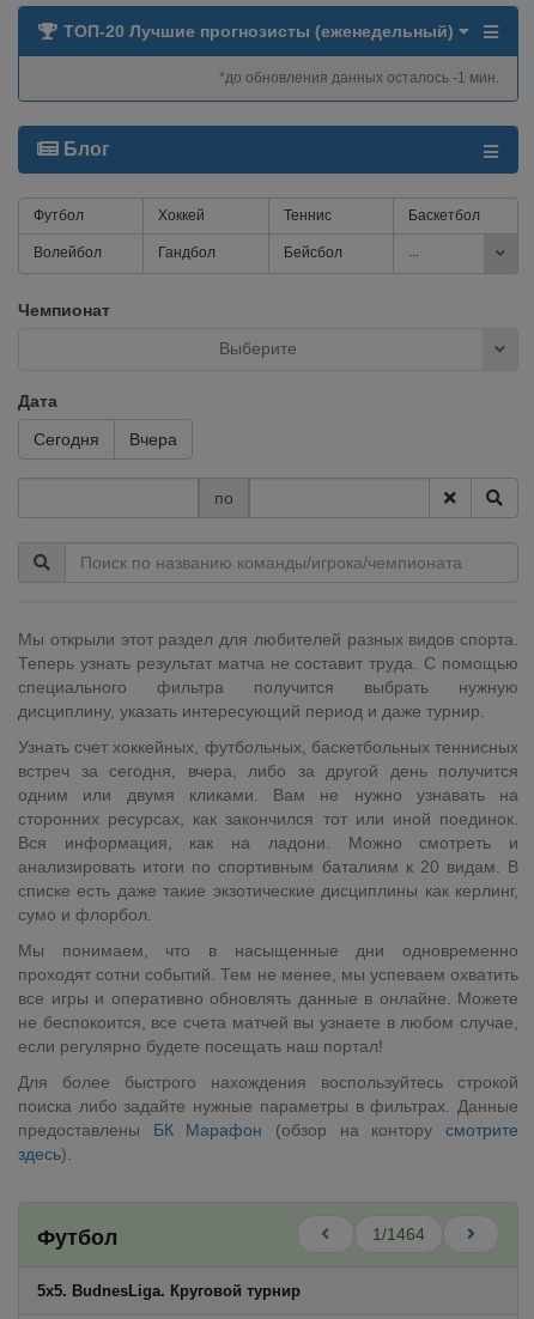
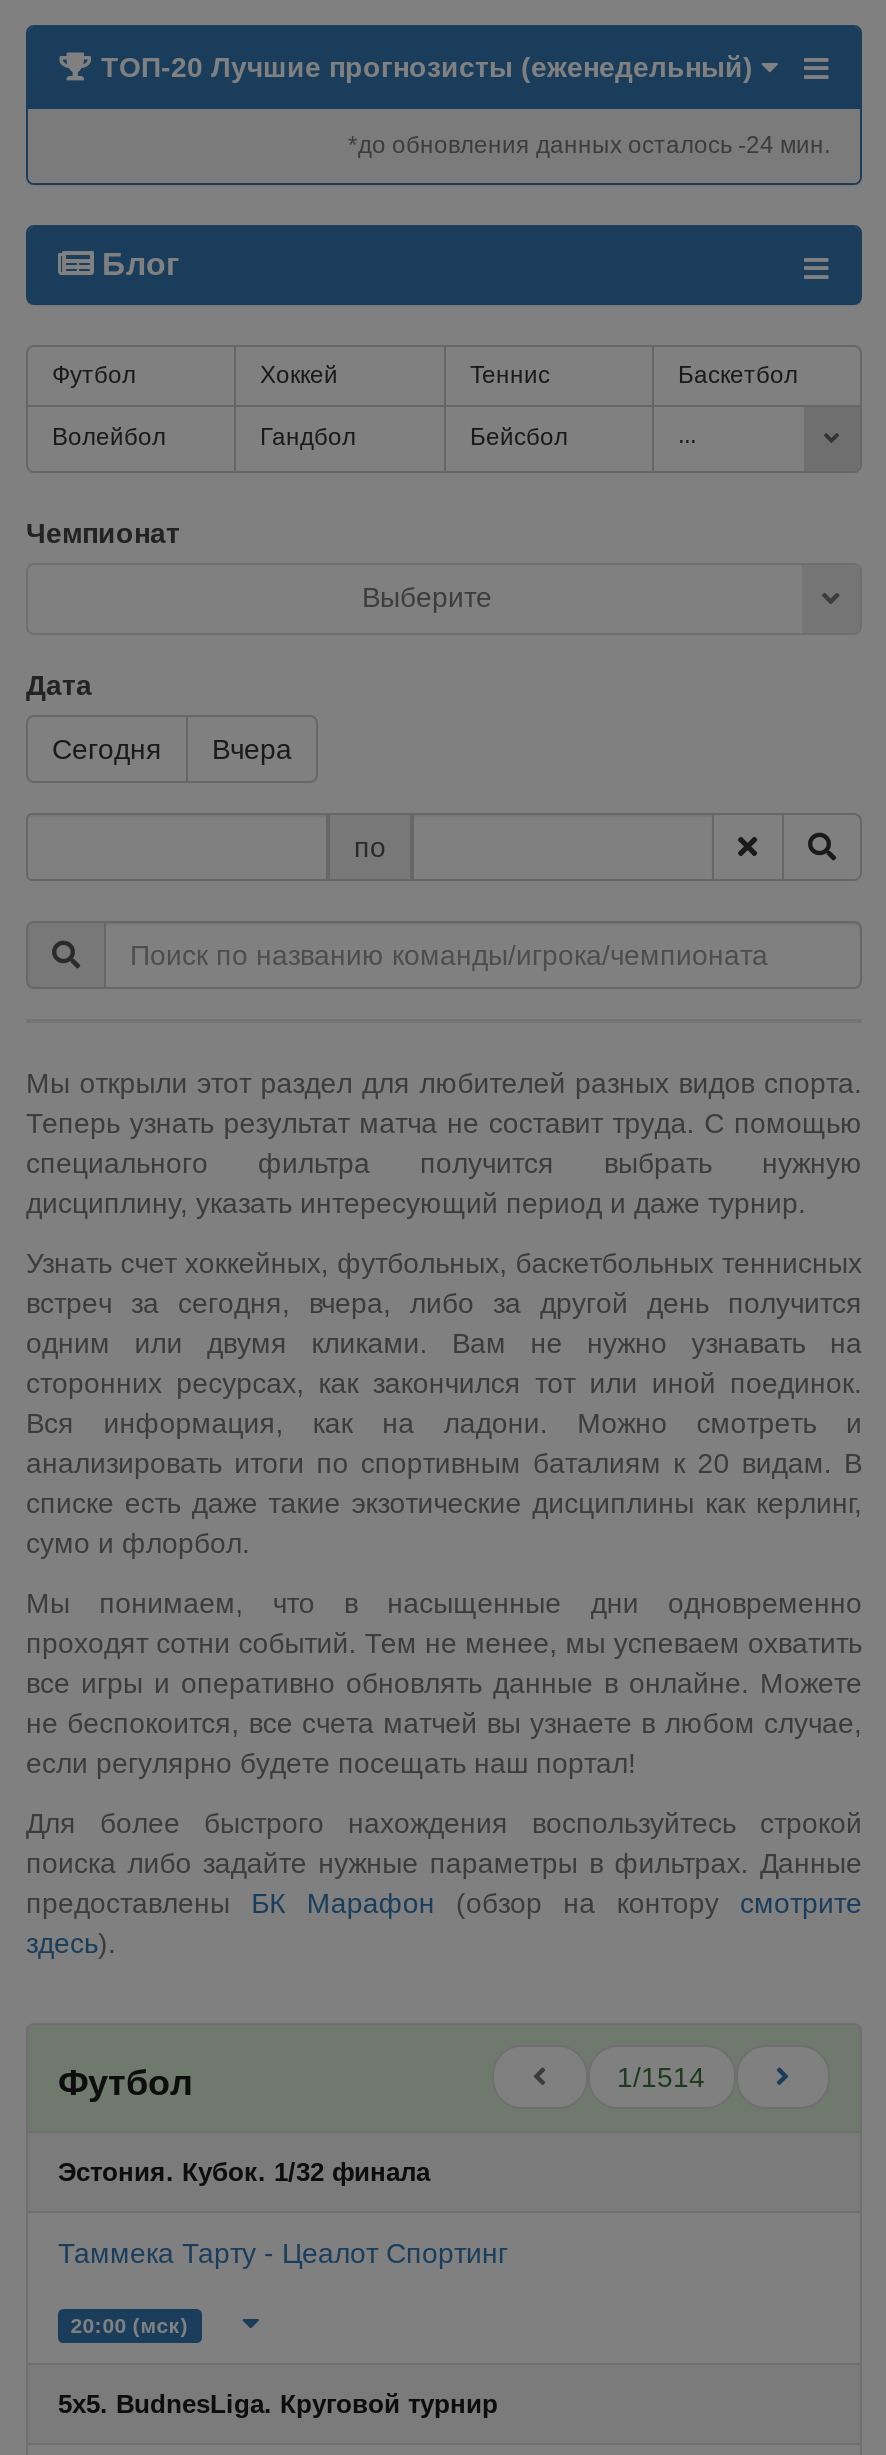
[219,69,499,86] *до обновления данных осталось -1 мин. -> [348,131,830,159] *до обновления данных осталось -24 мин.
[372,1224,424,1244] 1/1464 -> [617,2061,705,2093] 1/1514
none -> [58,2157,508,2337] Эстония. Кубок. 1/32 финала | Таммека Тарту - Цеалот Спортинг | 20:00 (мск)

